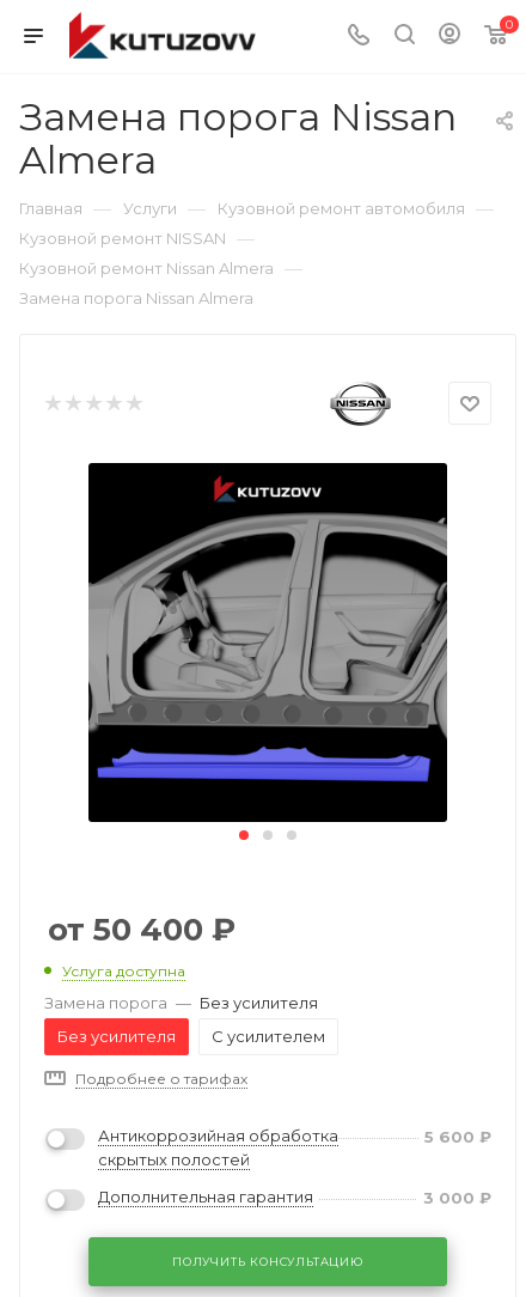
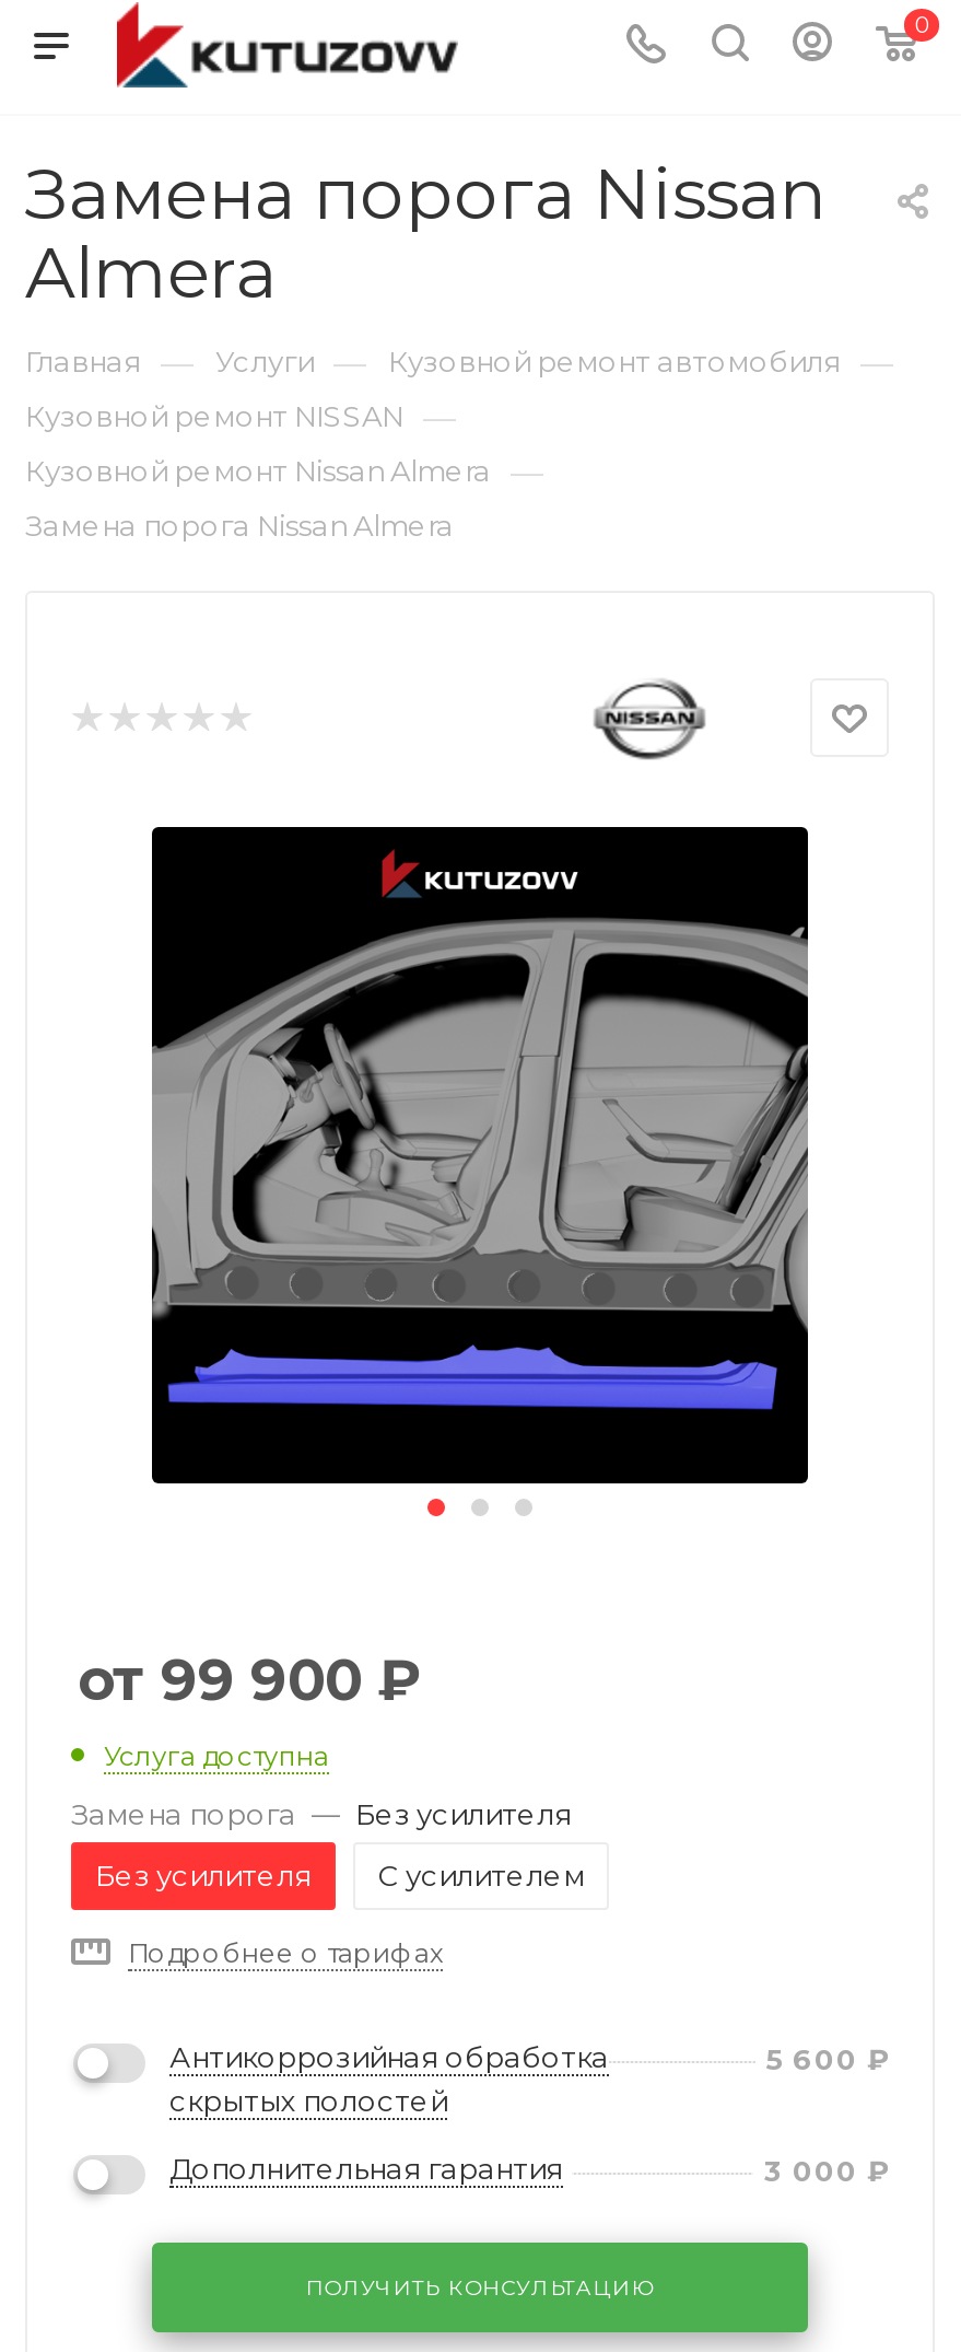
[93,911,236,949] 50 400 ₽ -> [161,1645,421,1715] 99 900 ₽

